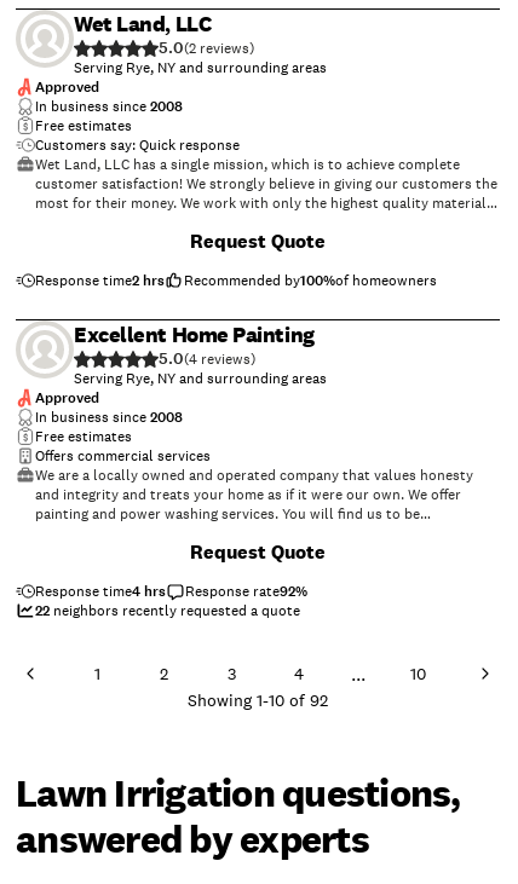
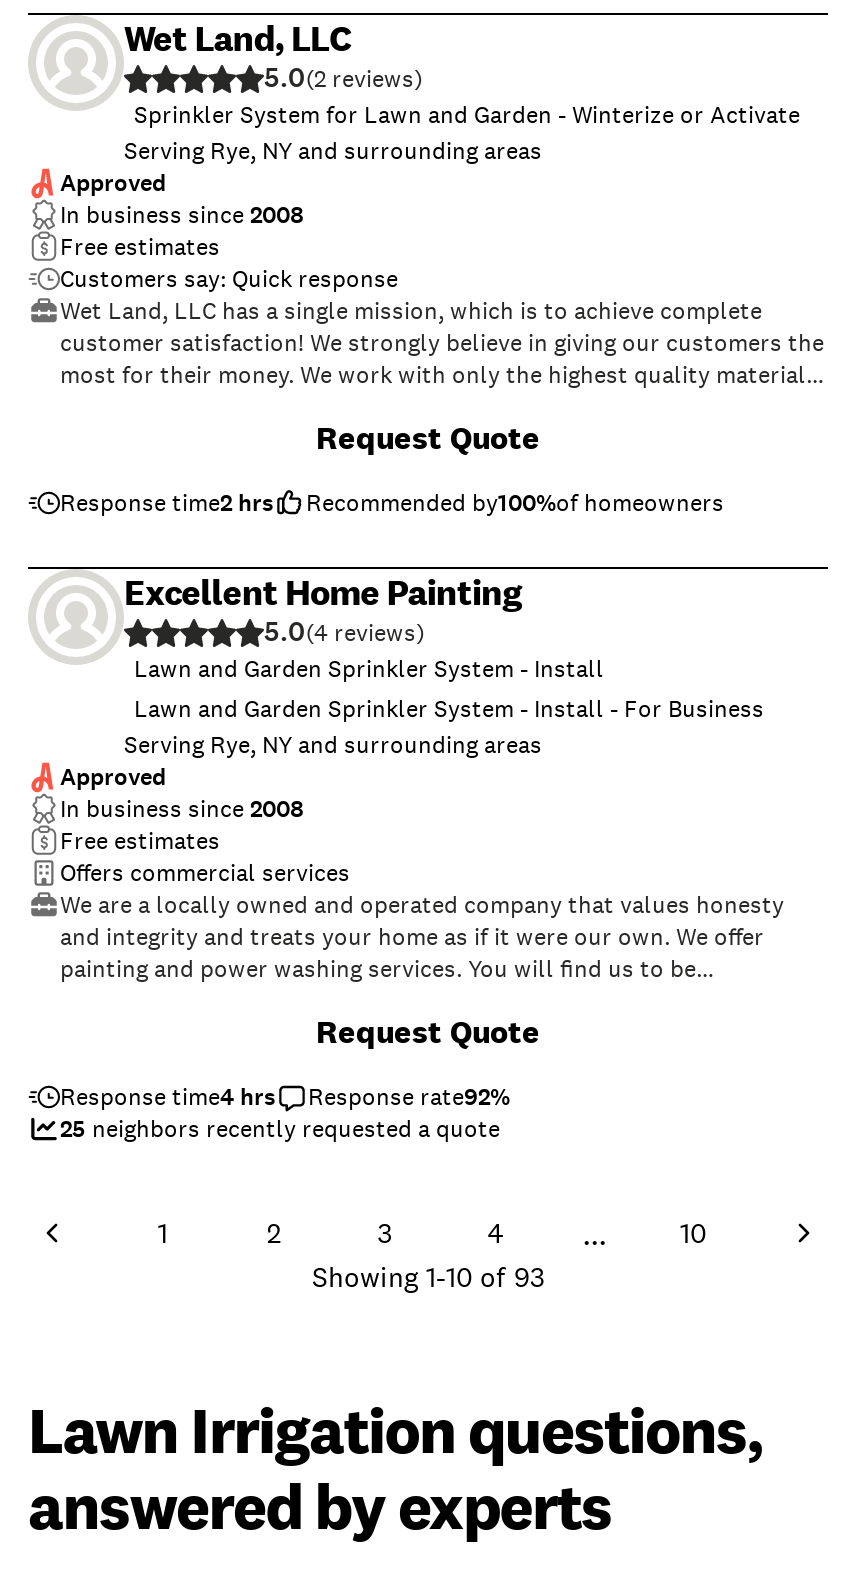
none -> [134,99,800,131] Sprinkler System for Lawn and Garden - Winterize or Activate
none -> [134,653,764,725] Lawn and Garden Sprinkler System - Install | Lawn and Garden Sprinkler System - Install - For Business
[35,601,300,620] 22 neighbors recently requested a quote -> [60,1113,500,1145] 25 neighbors recently requested a quote
[188,689,328,711] Showing 1-10 of 92 -> [312,1259,544,1295] Showing 1-10 of 93

